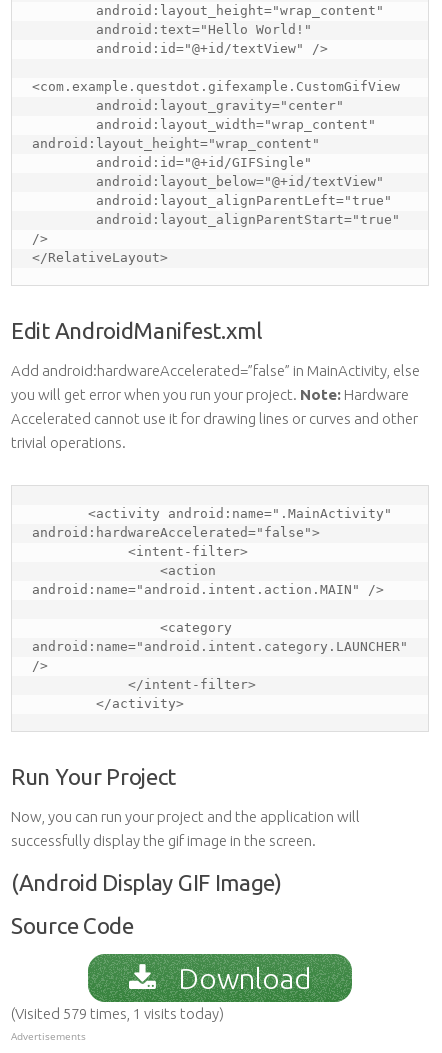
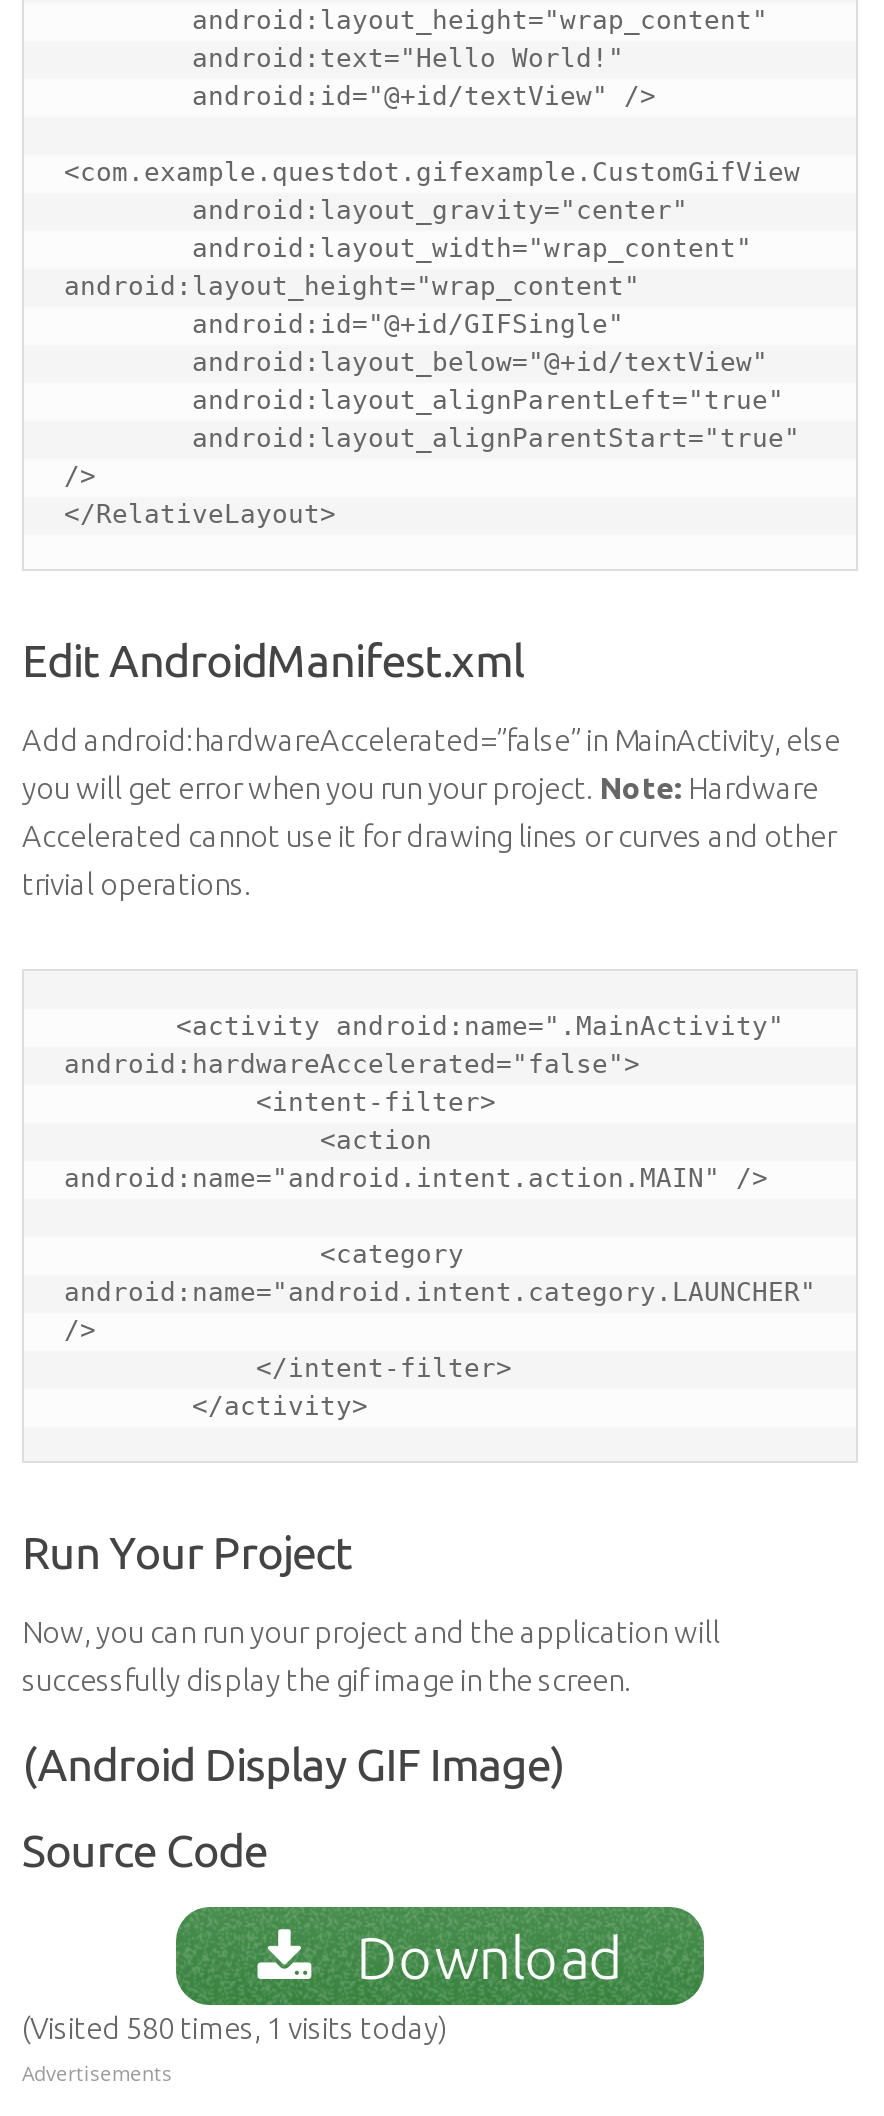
[11,1005,224,1022] (Visited 579 times, 1 visits today) -> [22,2011,448,2045] (Visited 580 times, 1 visits today)

